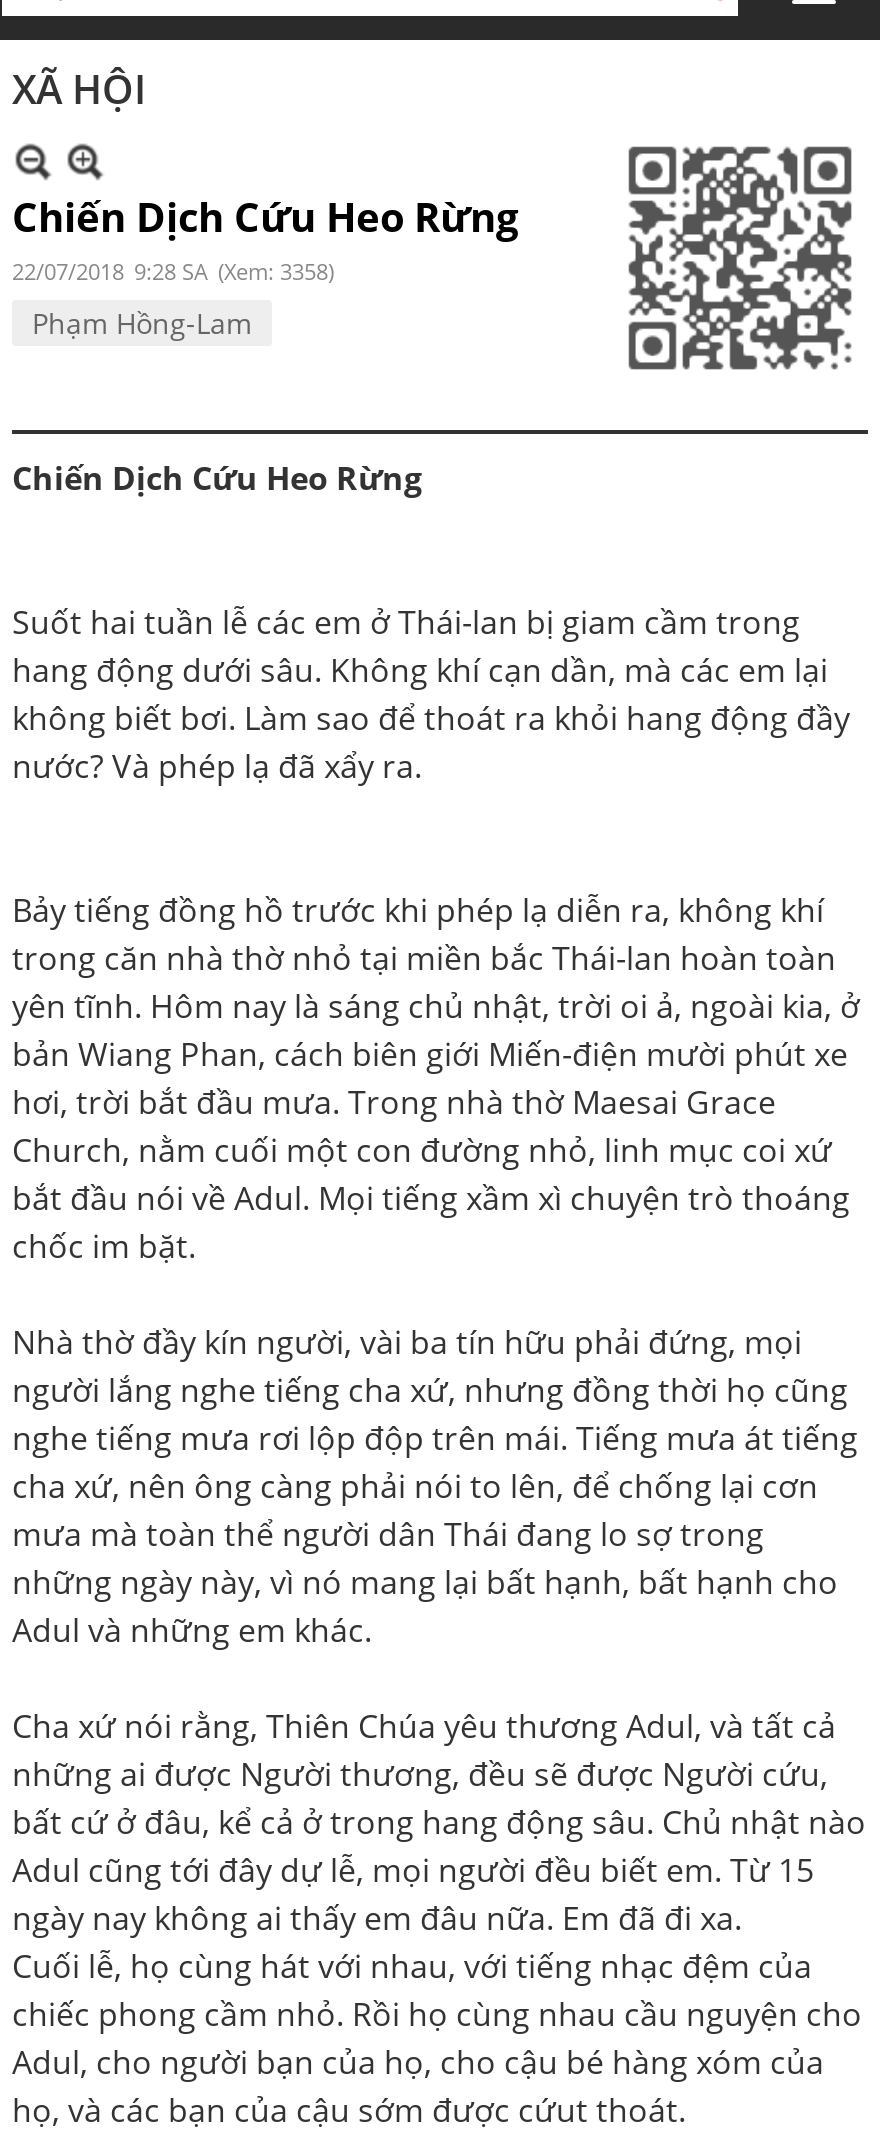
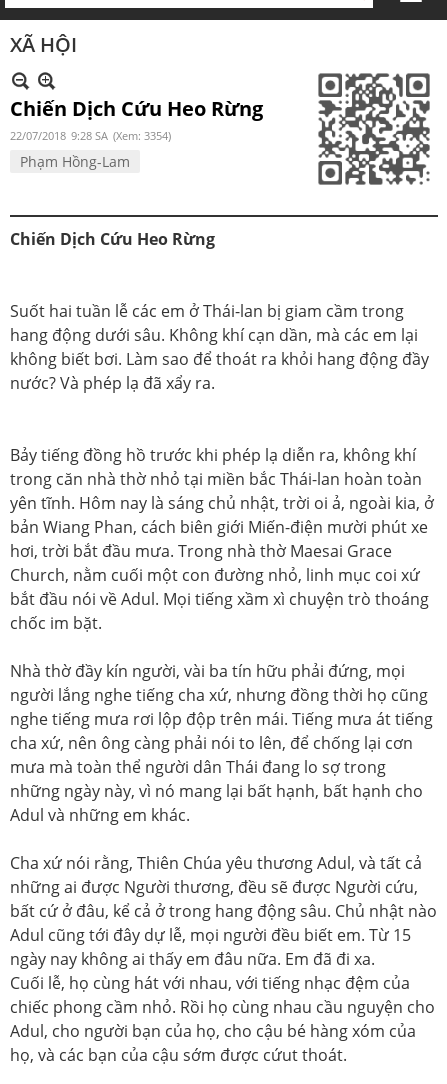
[12,256,334,286] 22/07/2018 9:28 SA (Xem: 3358) -> [10,128,171,143] 22/07/2018 9:28 SA (Xem: 3354)

